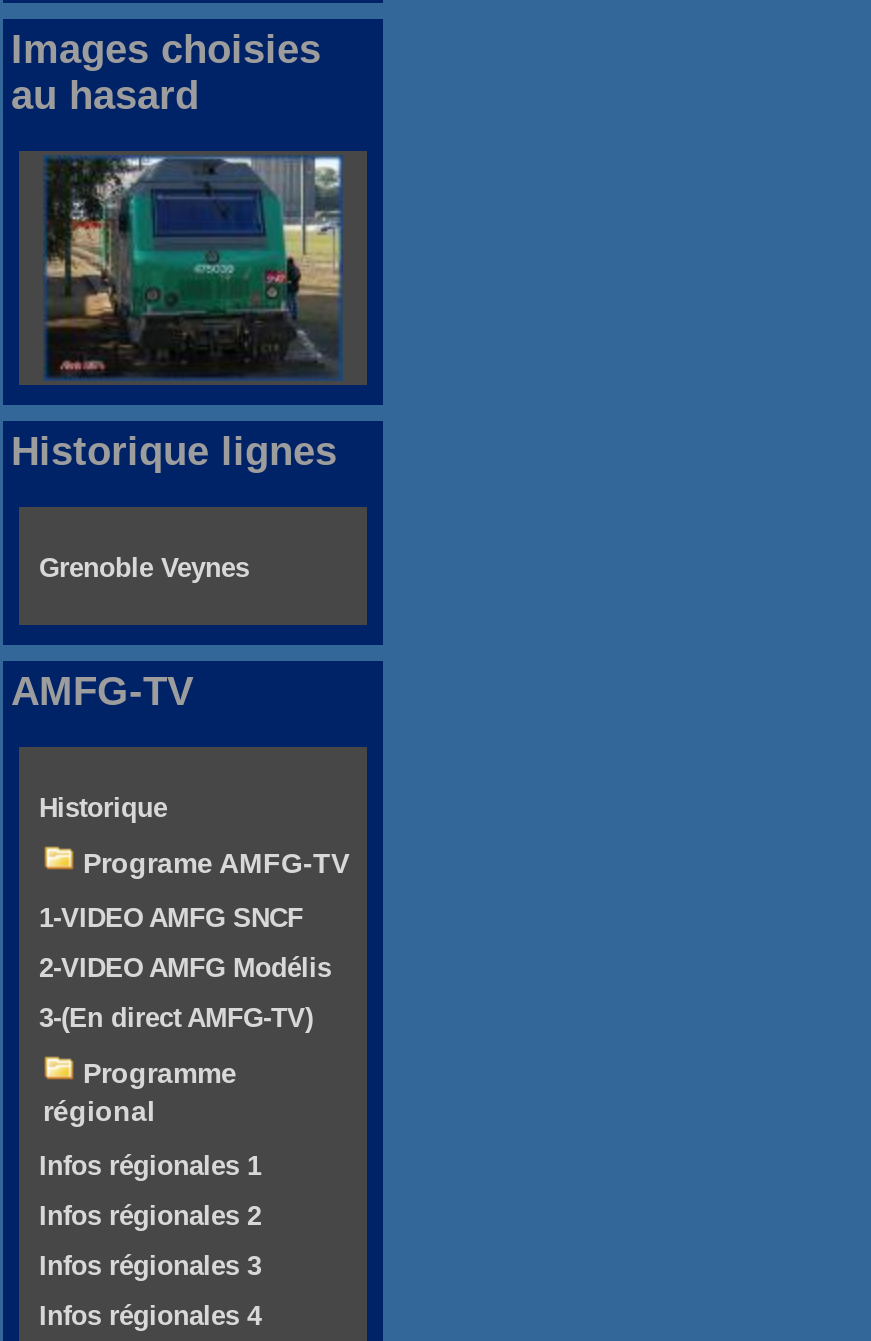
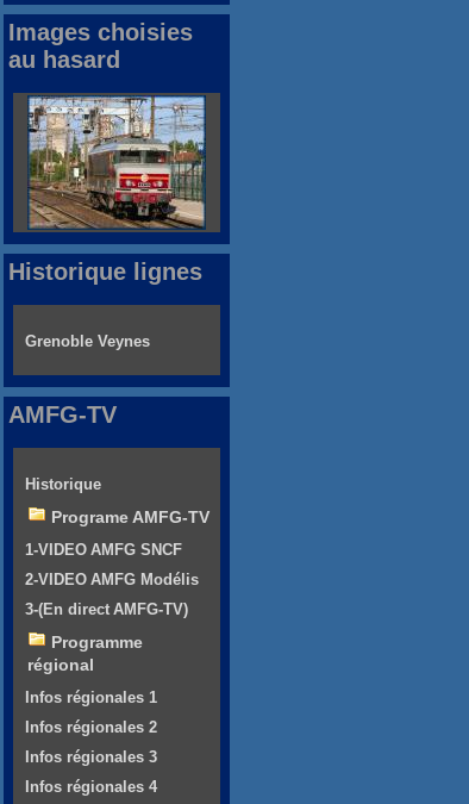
[43,155,343,379] [image] -> [27,95,206,229] [image]

